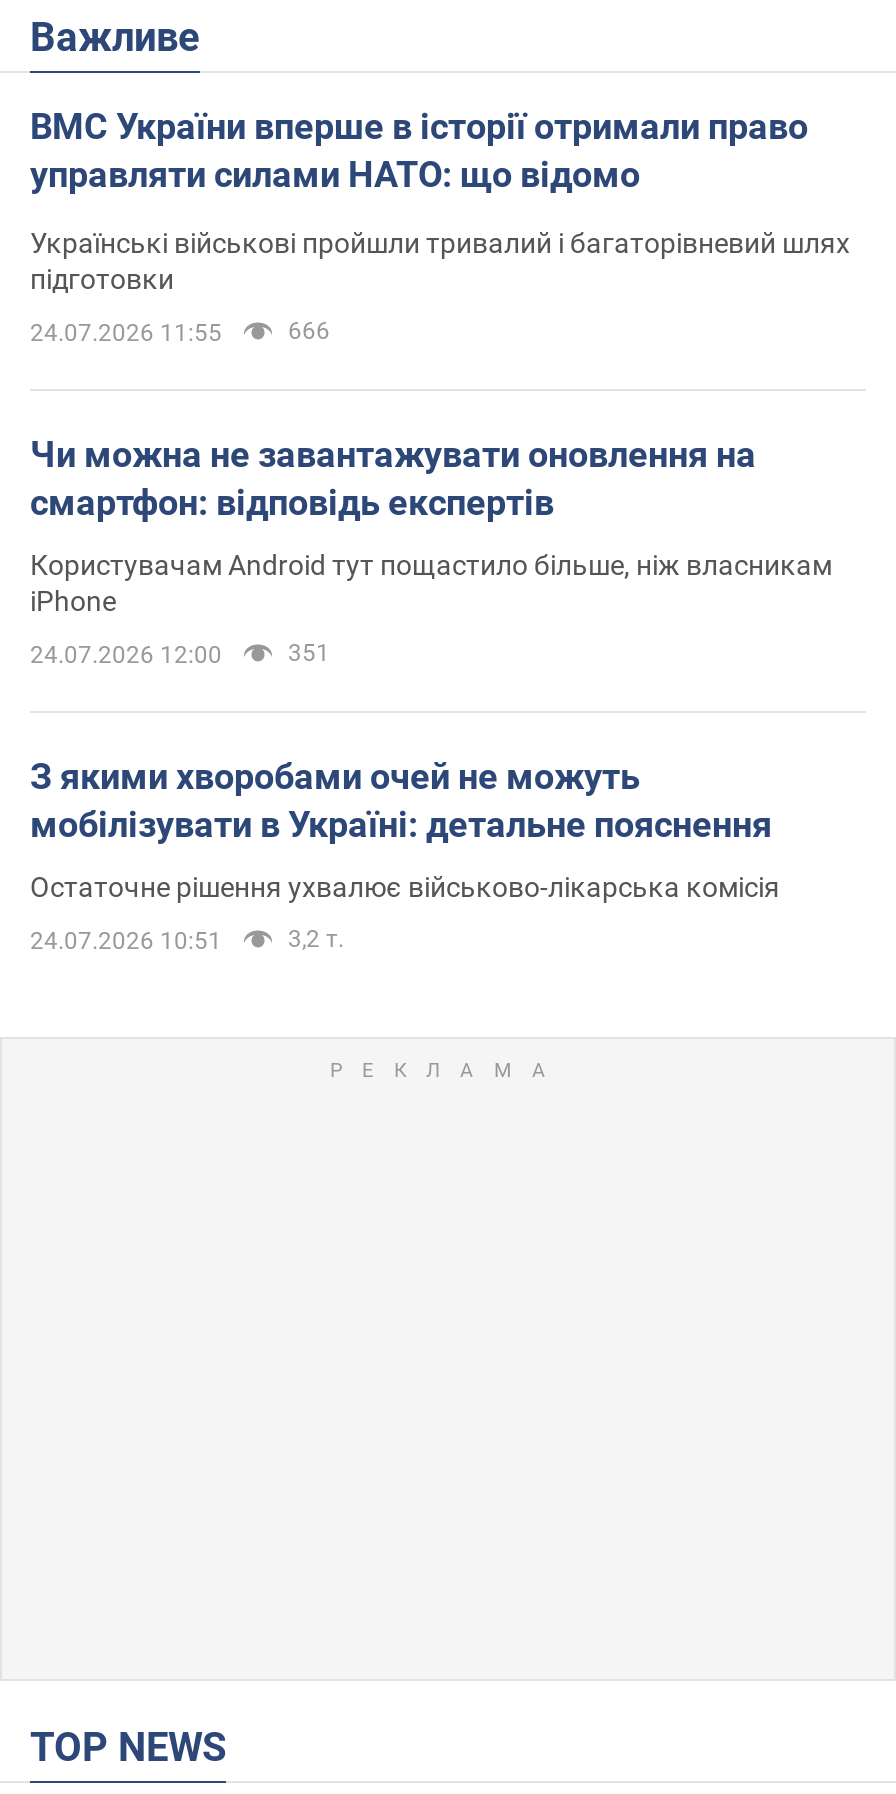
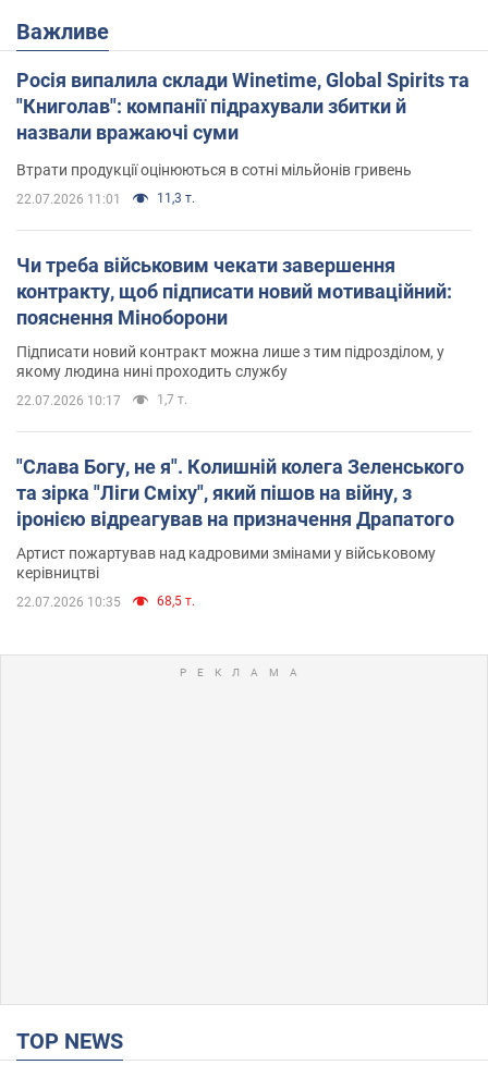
[30,104,808,194] ВМС України вперше в історії отримали право | управляти силами НАТО: що відомо -> [16,68,469,143] Росія випалила склади Winetime, Global Spirits та | "Книголав": компанії підрахували збитки й | назвали вражаючі суми
[30,226,850,294] Українські військові пройшли тривалий і багаторівневий шлях | підготовки -> [16,161,412,178] Втрати продукції оцінюються в сотні мільйонів гривень
[30,316,330,346] 24.07.2026 11:55 | 666 -> [16,190,195,207] 22.07.2026 11:01 | 11,3 т.
[30,432,756,522] Чи можна не завантажувати оновлення на | смартфон: відповідь експертів -> [16,253,452,329] Чи треба військовим чекати завершення | контракту, щоб підписати новий мотиваційний: | пояснення Міноборони
[30,548,832,616] Користувачам Android тут пощастило більше, ніж власникам | iPhone -> [16,343,444,380] Підписати новий контракт можна лише з тим підрозділом, у | якому людина нині проходить службу
[30,638,330,668] 24.07.2026 12:00 | 351 -> [16,392,187,408] 22.07.2026 10:17 | 1,7 т.
[30,754,772,844] З якими хворобами очей не можуть | мобілізувати в Україні: детальне пояснення -> [16,455,464,530] "Слава Богу, не я". Колишній колега Зеленського | та зірка "Ліги Сміху", який пішов на війну, з | іронією відреагував на призначення Драпатого
[30,870,780,902] Остаточне рішення ухвалює військово-лікарська комісія -> [16,544,436,581] Артист пожартував над кадровими змінами у військовому | керівництві
[30,924,344,954] 24.07.2026 10:51 | 3,2 т. -> [16,593,195,609] 22.07.2026 10:35 | 68,5 т.

